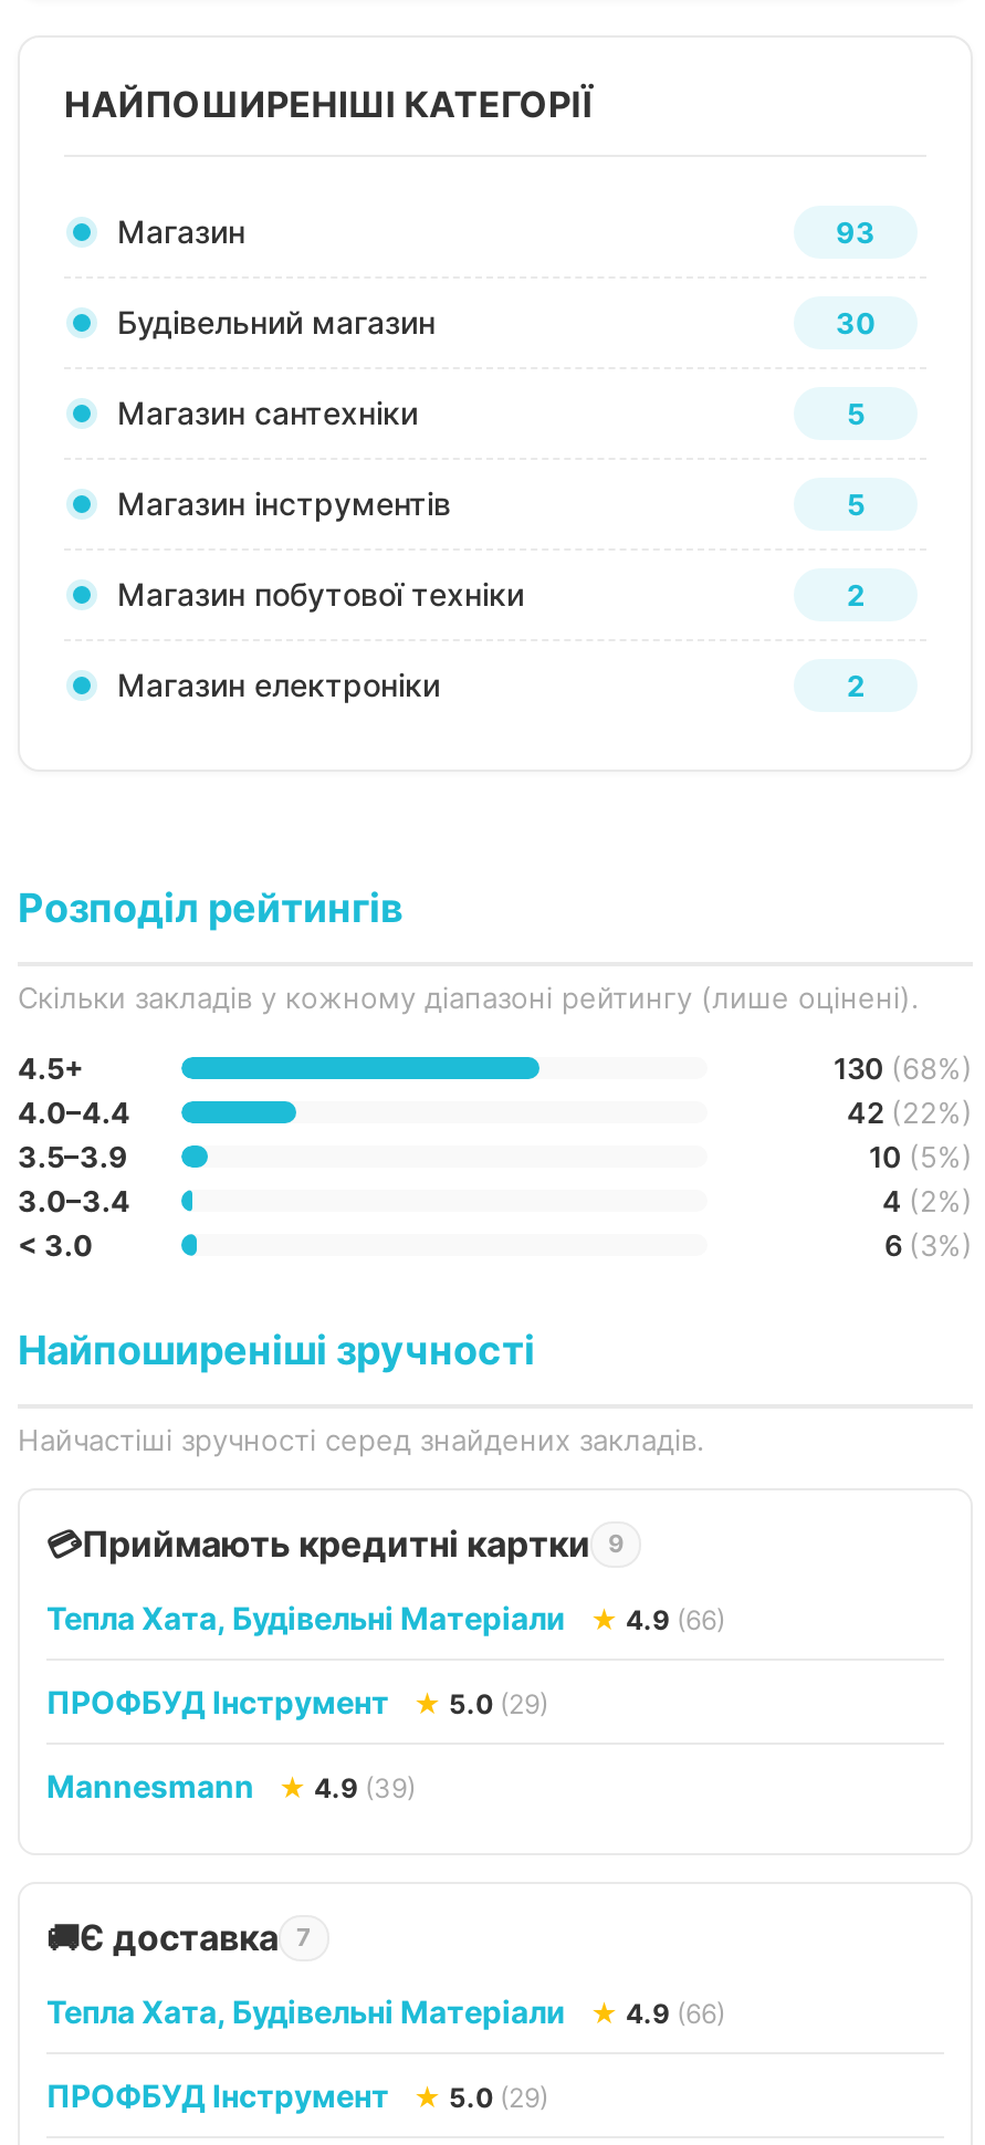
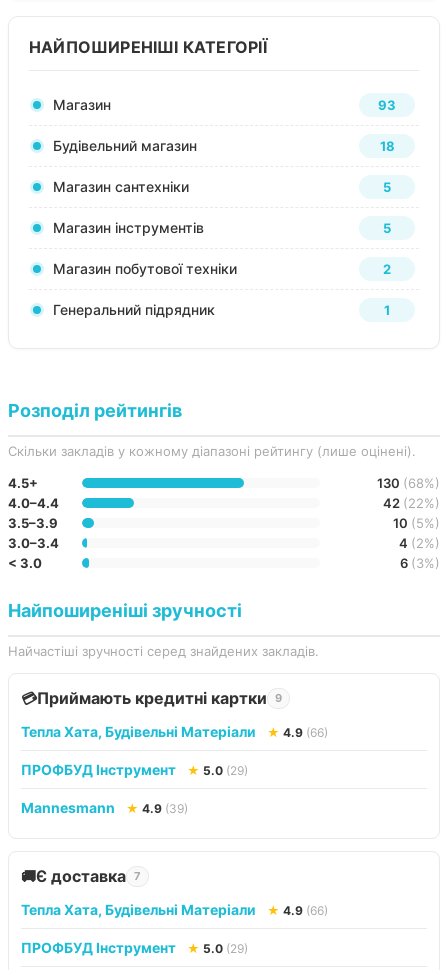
[836,305,876,341] 30 -> [379,138,394,154] 18
[117,666,865,703] Магазин електроніки | 2 -> [53,301,390,318] Генеральний підрядник | 1

